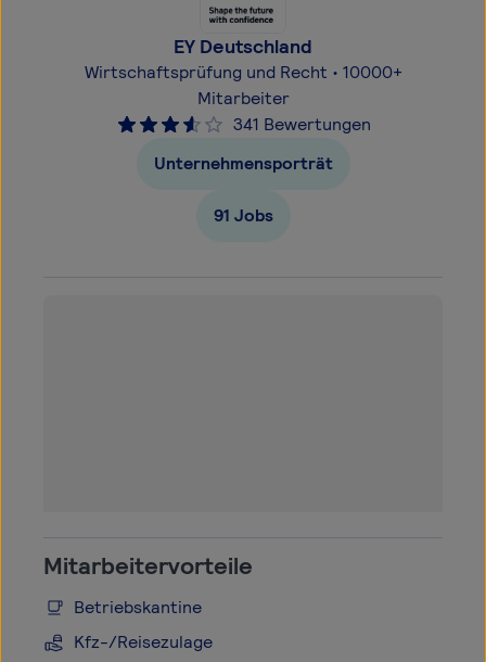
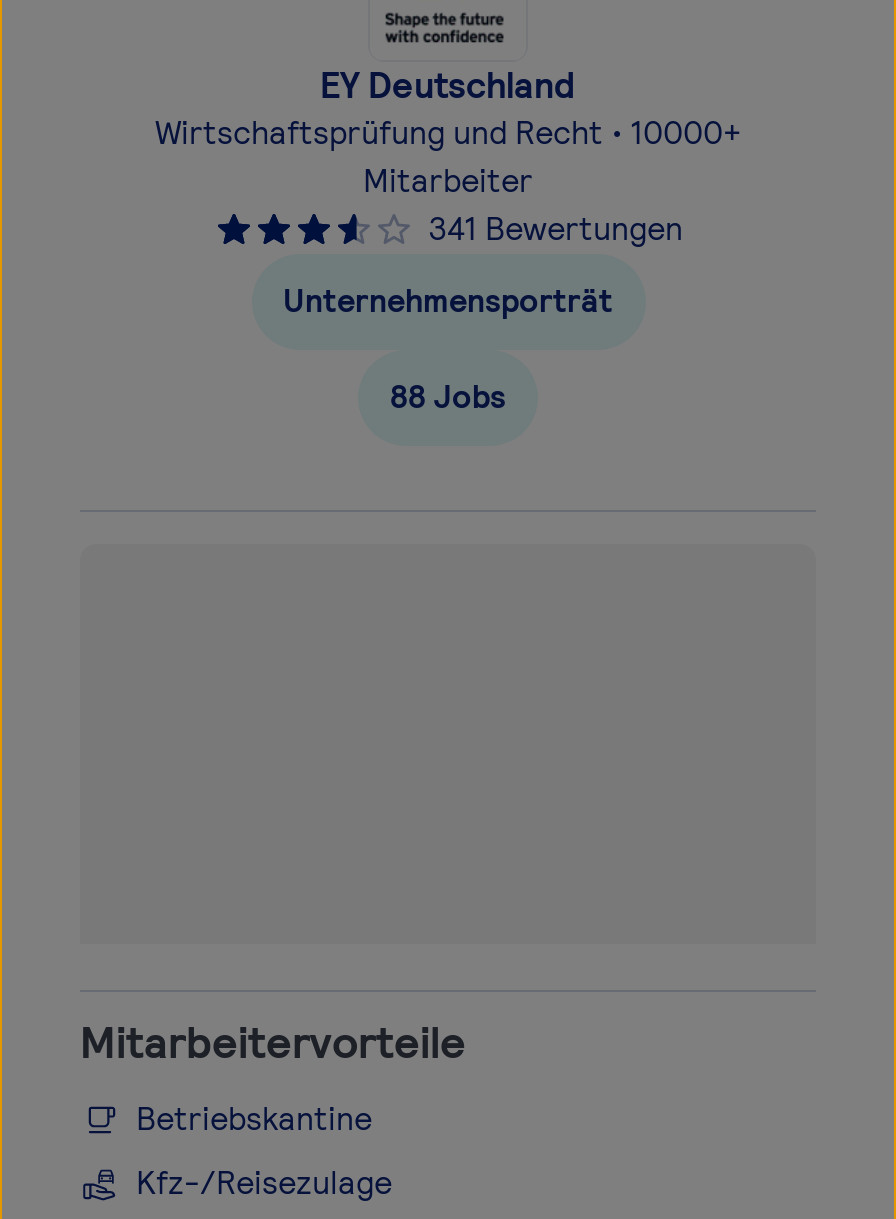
[213,204,273,227] 91 Jobs -> [390,376,506,418] 88 Jobs

